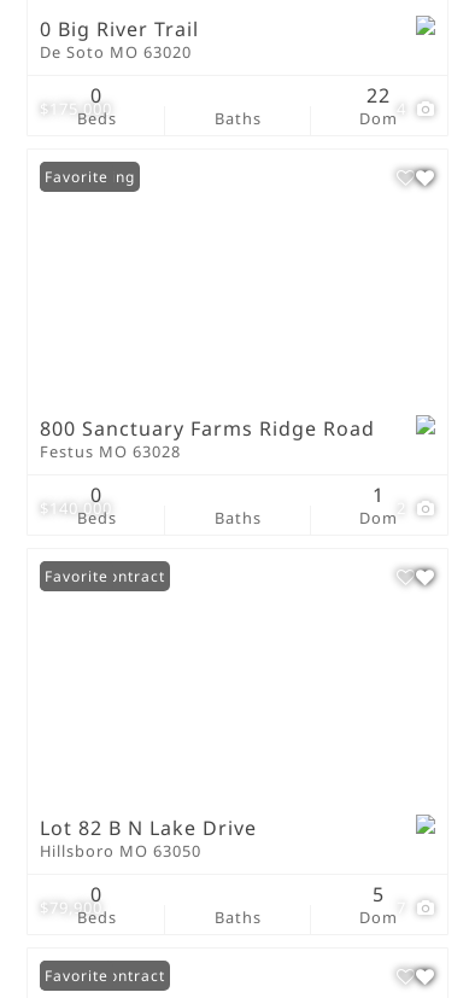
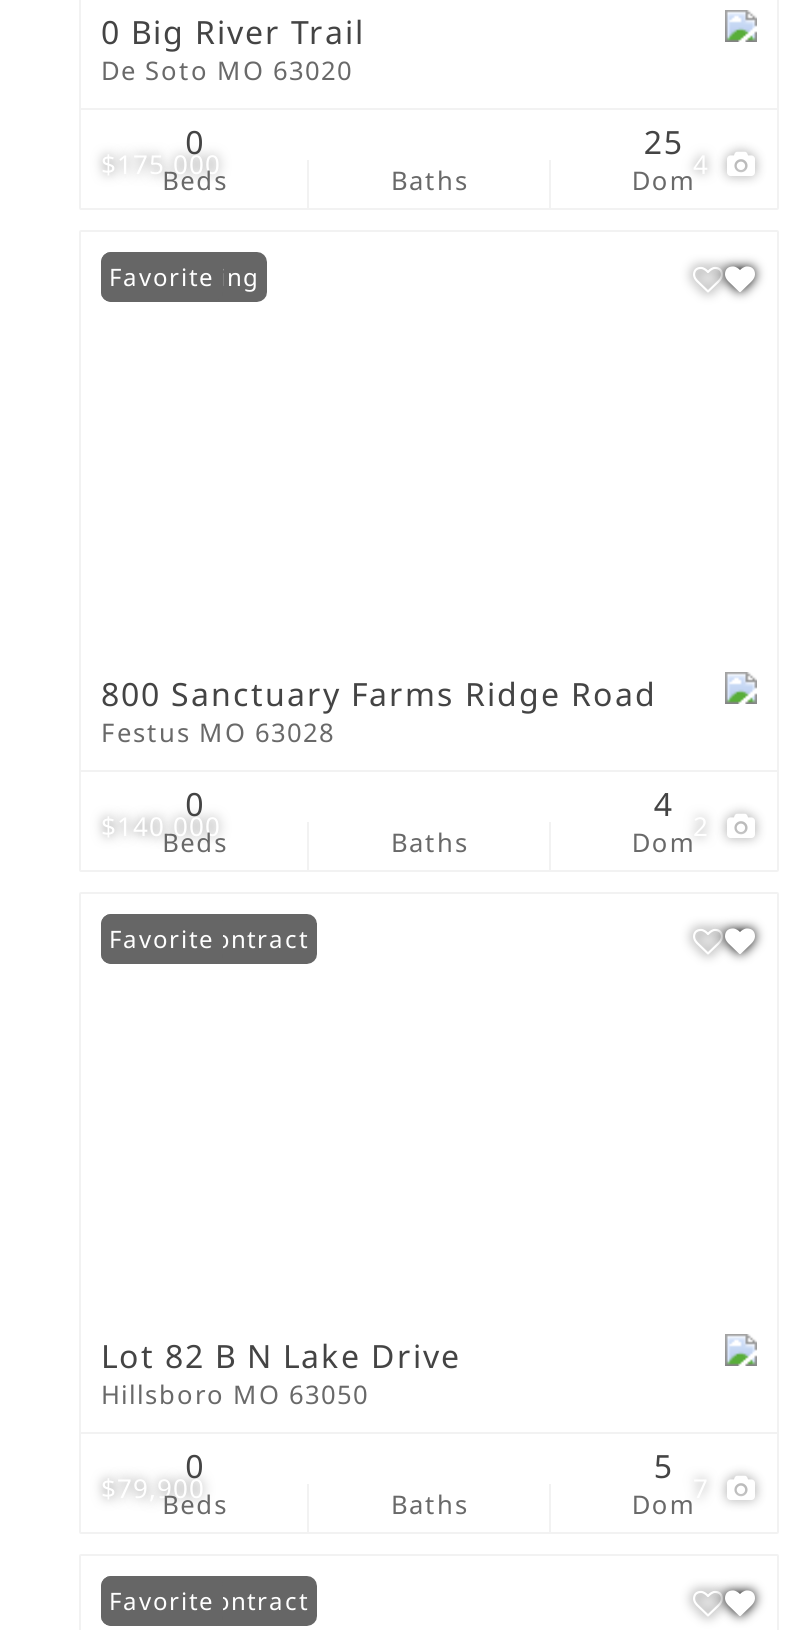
[367,82,391,109] 22 -> [644,120,684,164] 25
[373,482,385,508] 1 -> [654,782,674,826] 4

